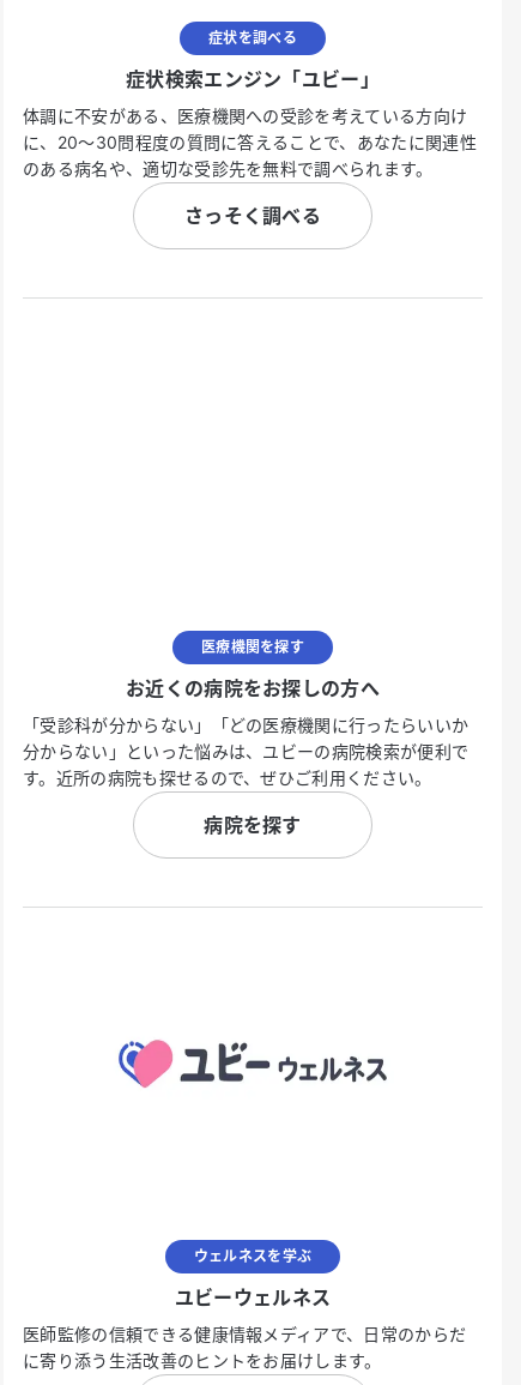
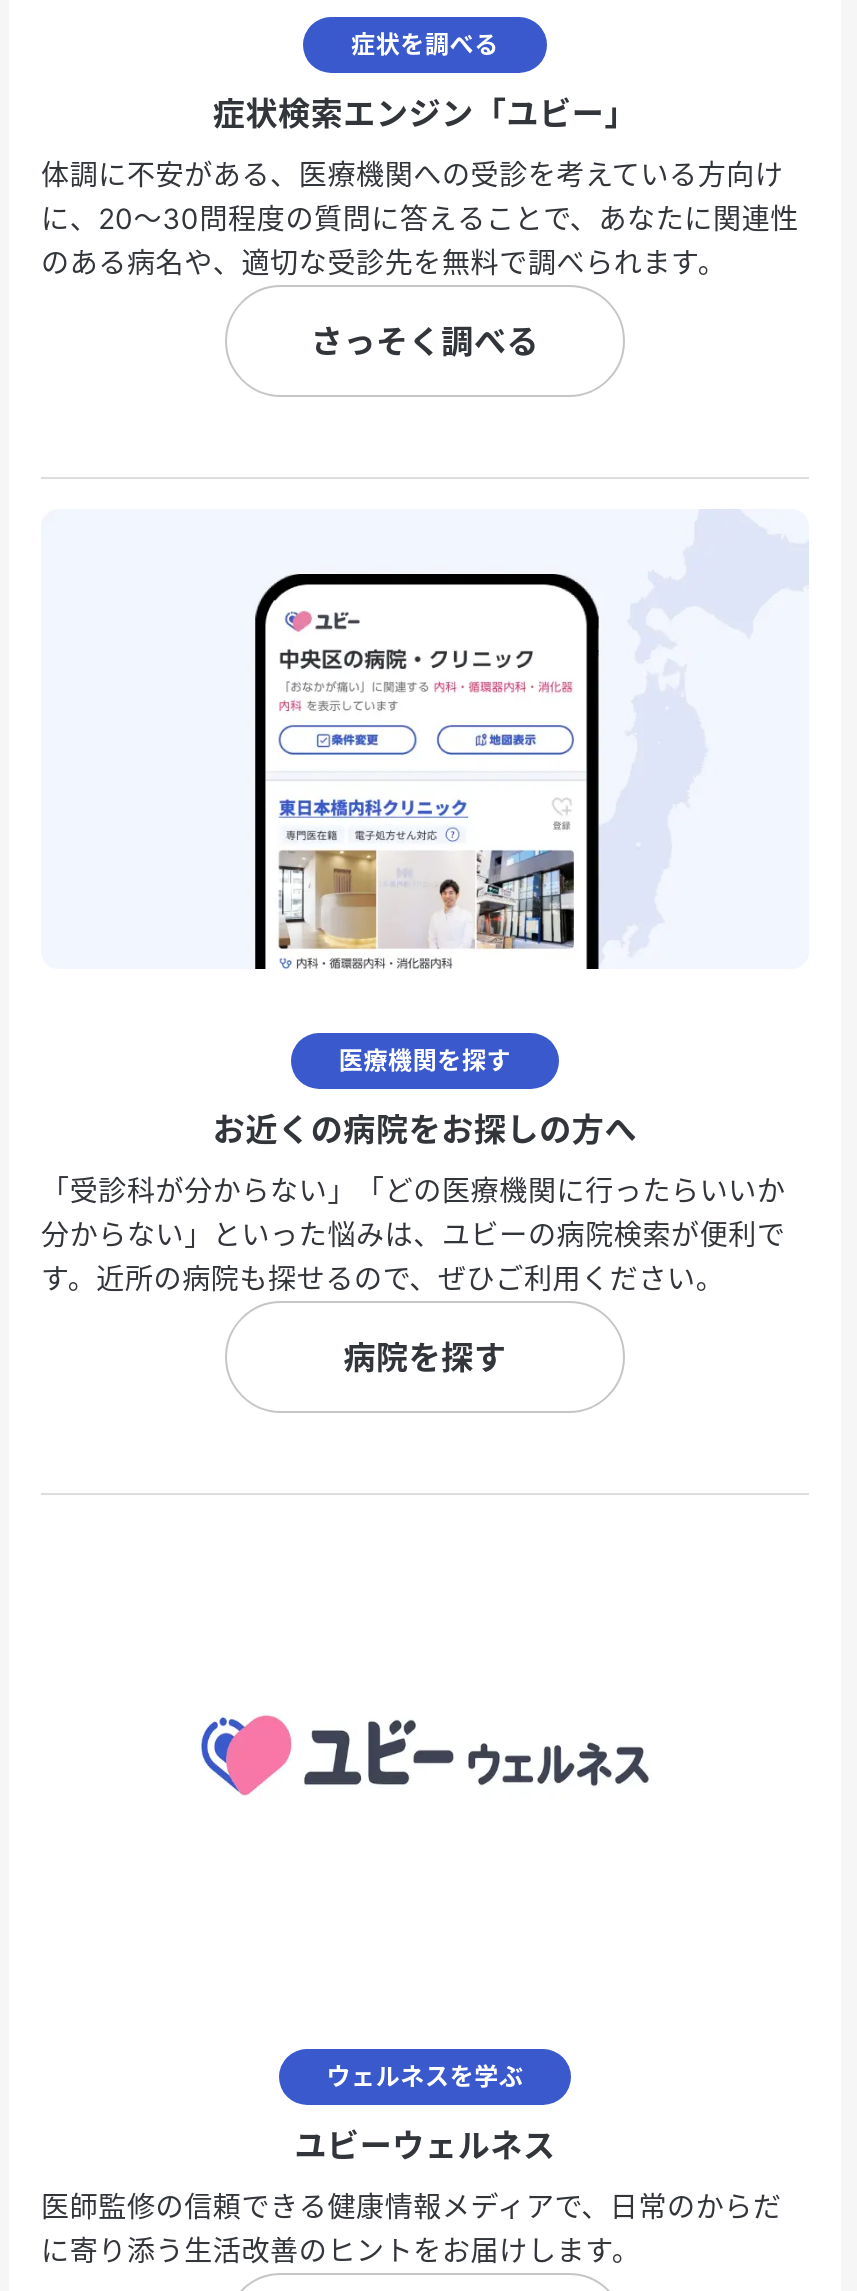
none -> [251,509,807,971] [image]

